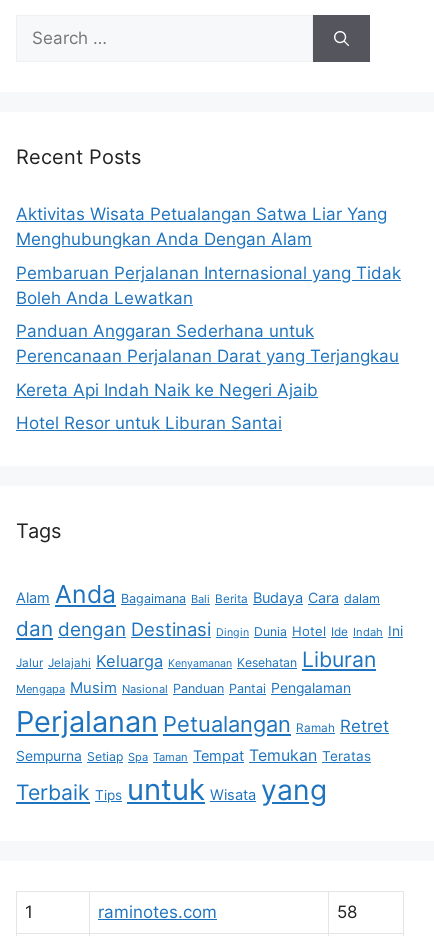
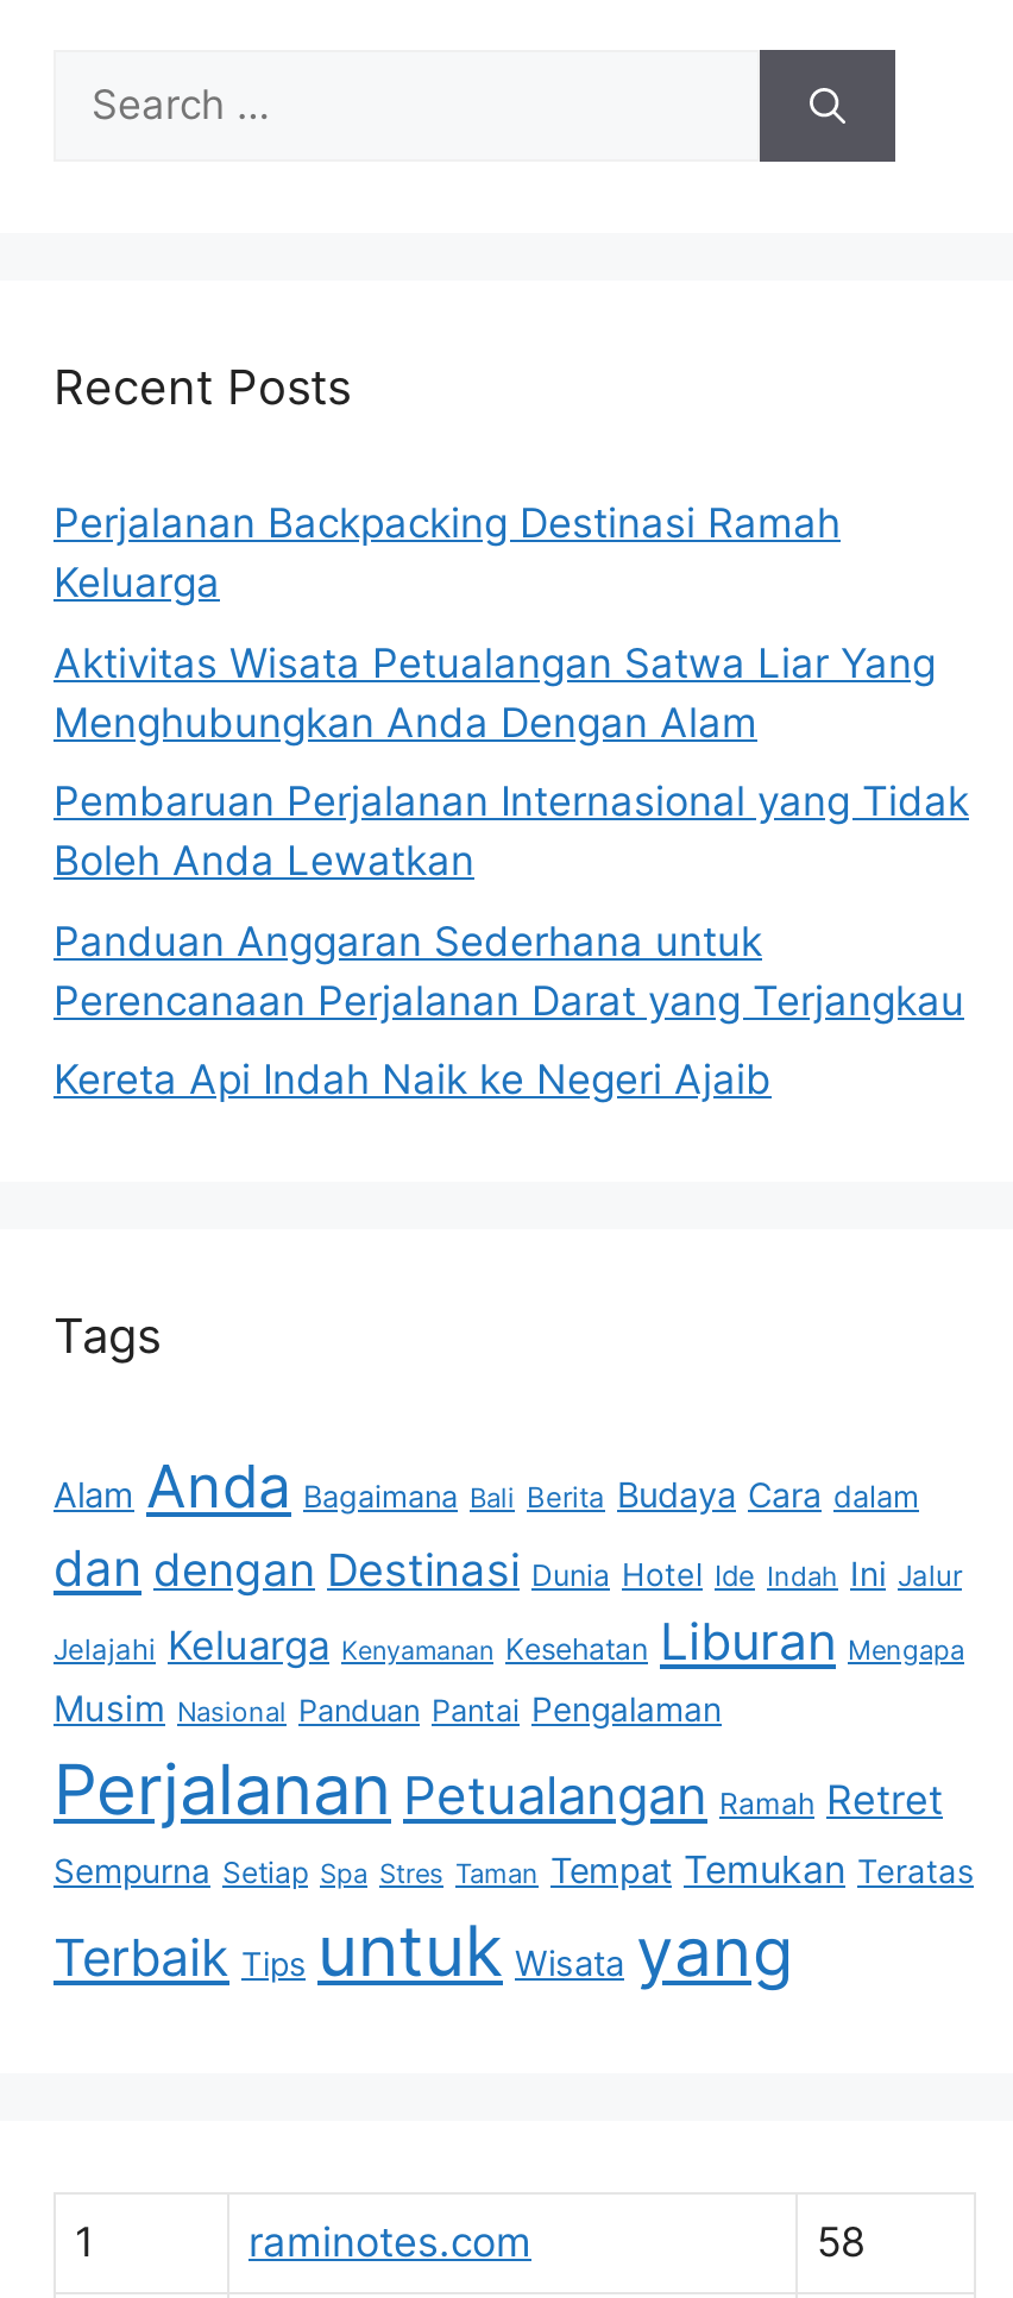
none -> [54,500,841,607] Perjalanan Backpacking Destinasi Ramah | Keluarga
moved [16,204,401,400] -> [54,640,969,1104]: Aktivitas Wisata Petualangan Satwa Liar Yang | Menghubungkan Anda Dengan Alam | Pembaruan Perjalanan Internasional yang Tidak | Boleh Anda Lewatkan | Panduan Anggaran Sederhana untuk | Perencanaan Perjalanan Darat yang Terjangkau | Kereta Api Indah Naik ke Negeri Ajaib
[16,413,282,433] Hotel Resor untuk Liburan Santai -> none
[16,616,403,697] dan dengan Destinasi Dingin Dunia Hotel Ide Indah Ini | Jalur Jelajahi Keluarga Kenyamanan Kesehatan Liburan | Mengapa Musim Nasional Panduan Pantai Pengalaman -> [54,1540,964,1732] dan dengan Destinasi Dunia Hotel Ide Indah Ini Jalur | Jelajahi Keluarga Kenyamanan Kesehatan Liburan Mengapa | Musim Nasional Panduan Pantai Pengalaman
[16,746,371,765] Sempurna Setiap Spa Taman Tempat Temukan Teratas -> [54,1849,974,1894] Sempurna Setiap Spa Stres Taman Tempat Temukan Teratas

